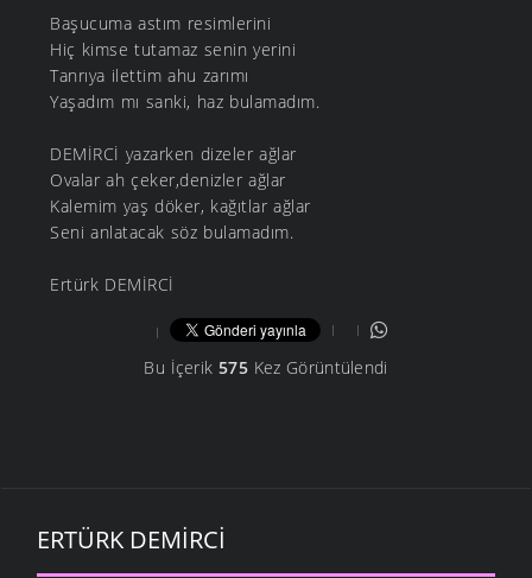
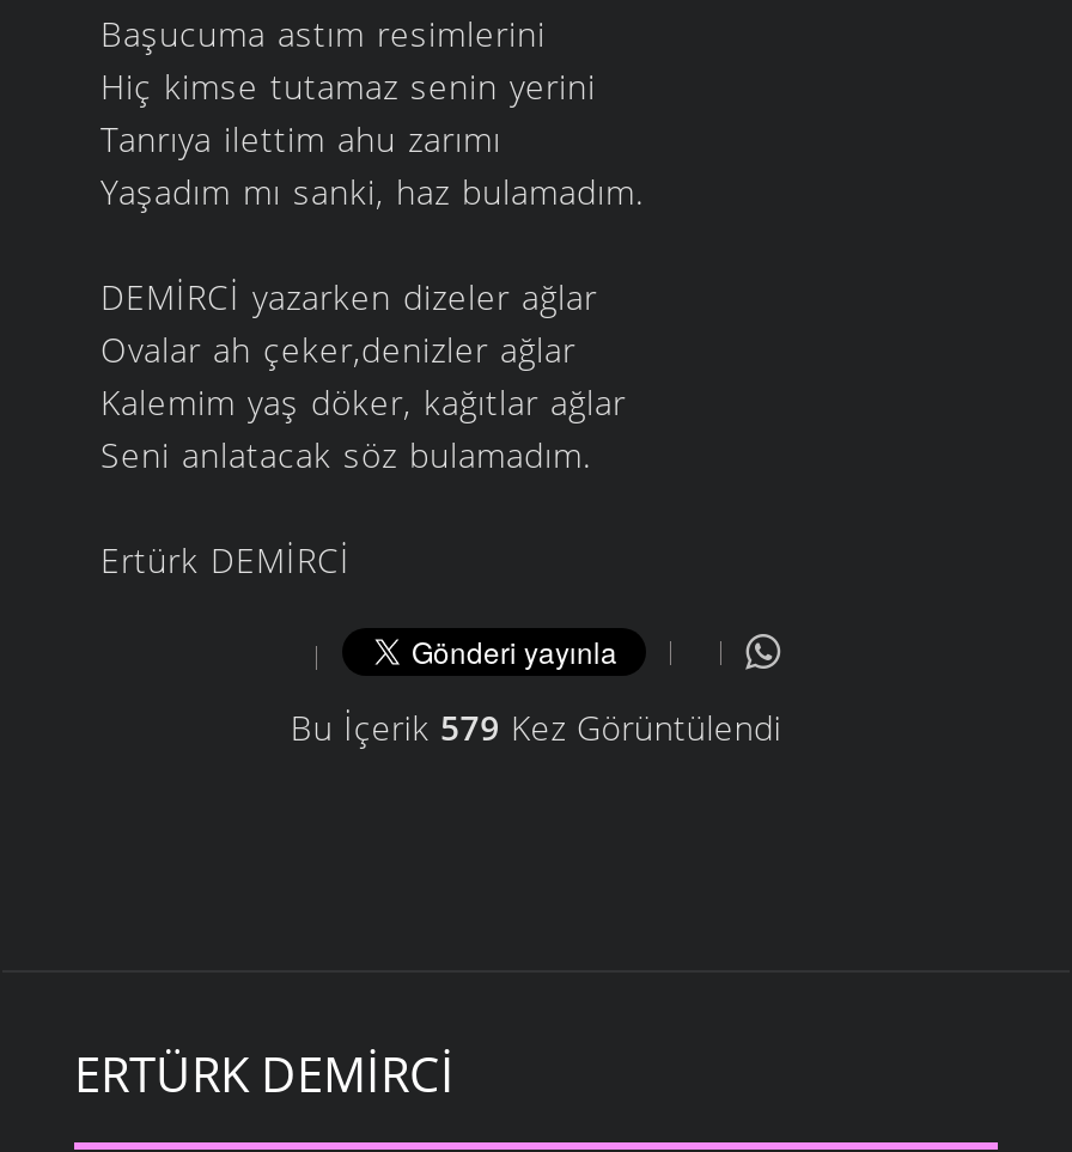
[144,356,388,379] Bu İçerik 575 Kez Görüntülendi -> [290,705,782,751] Bu İçerik 579 Kez Görüntülendi

